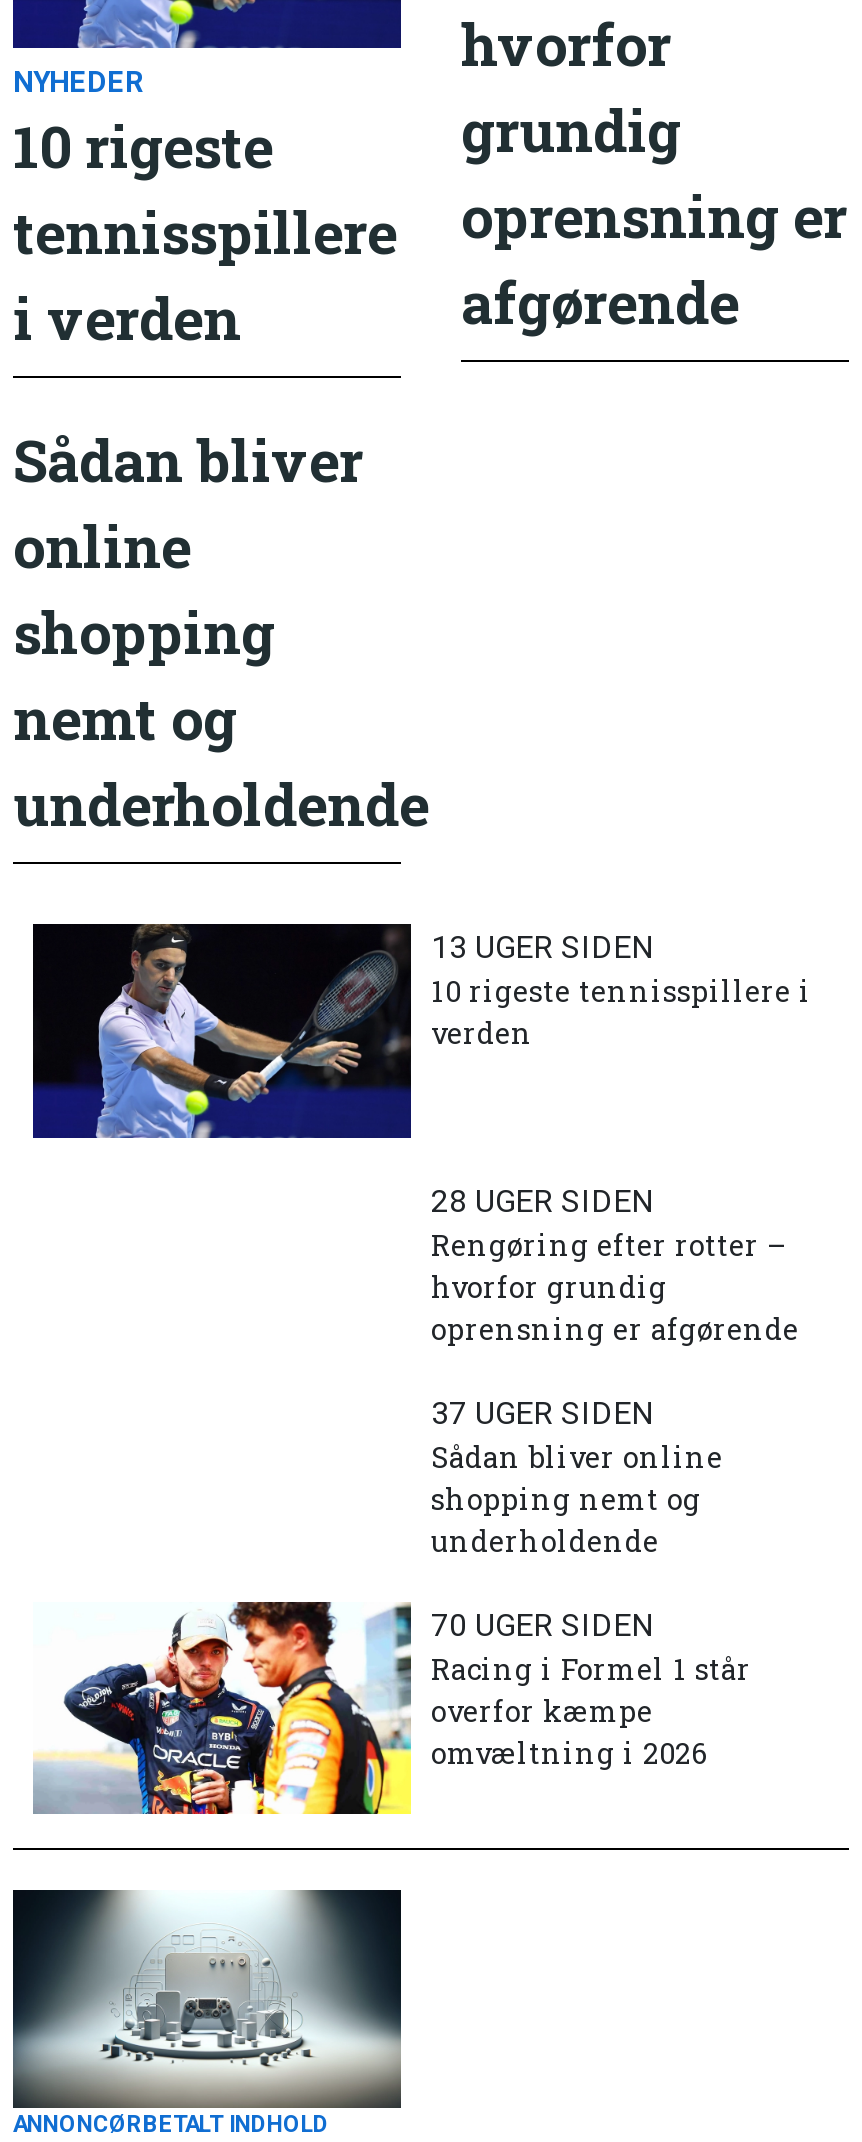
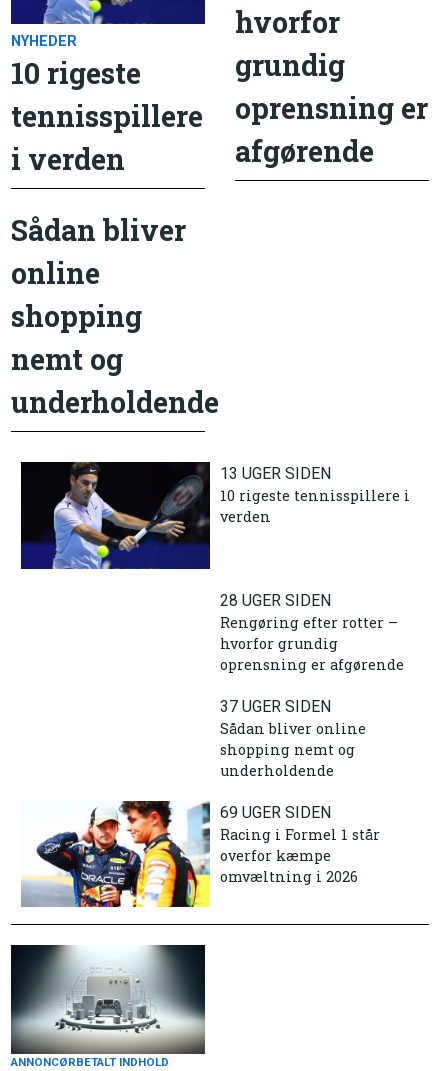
[431,1605,653,1643] 70 UGER SIDEN -> [220,802,331,821] 69 UGER SIDEN

